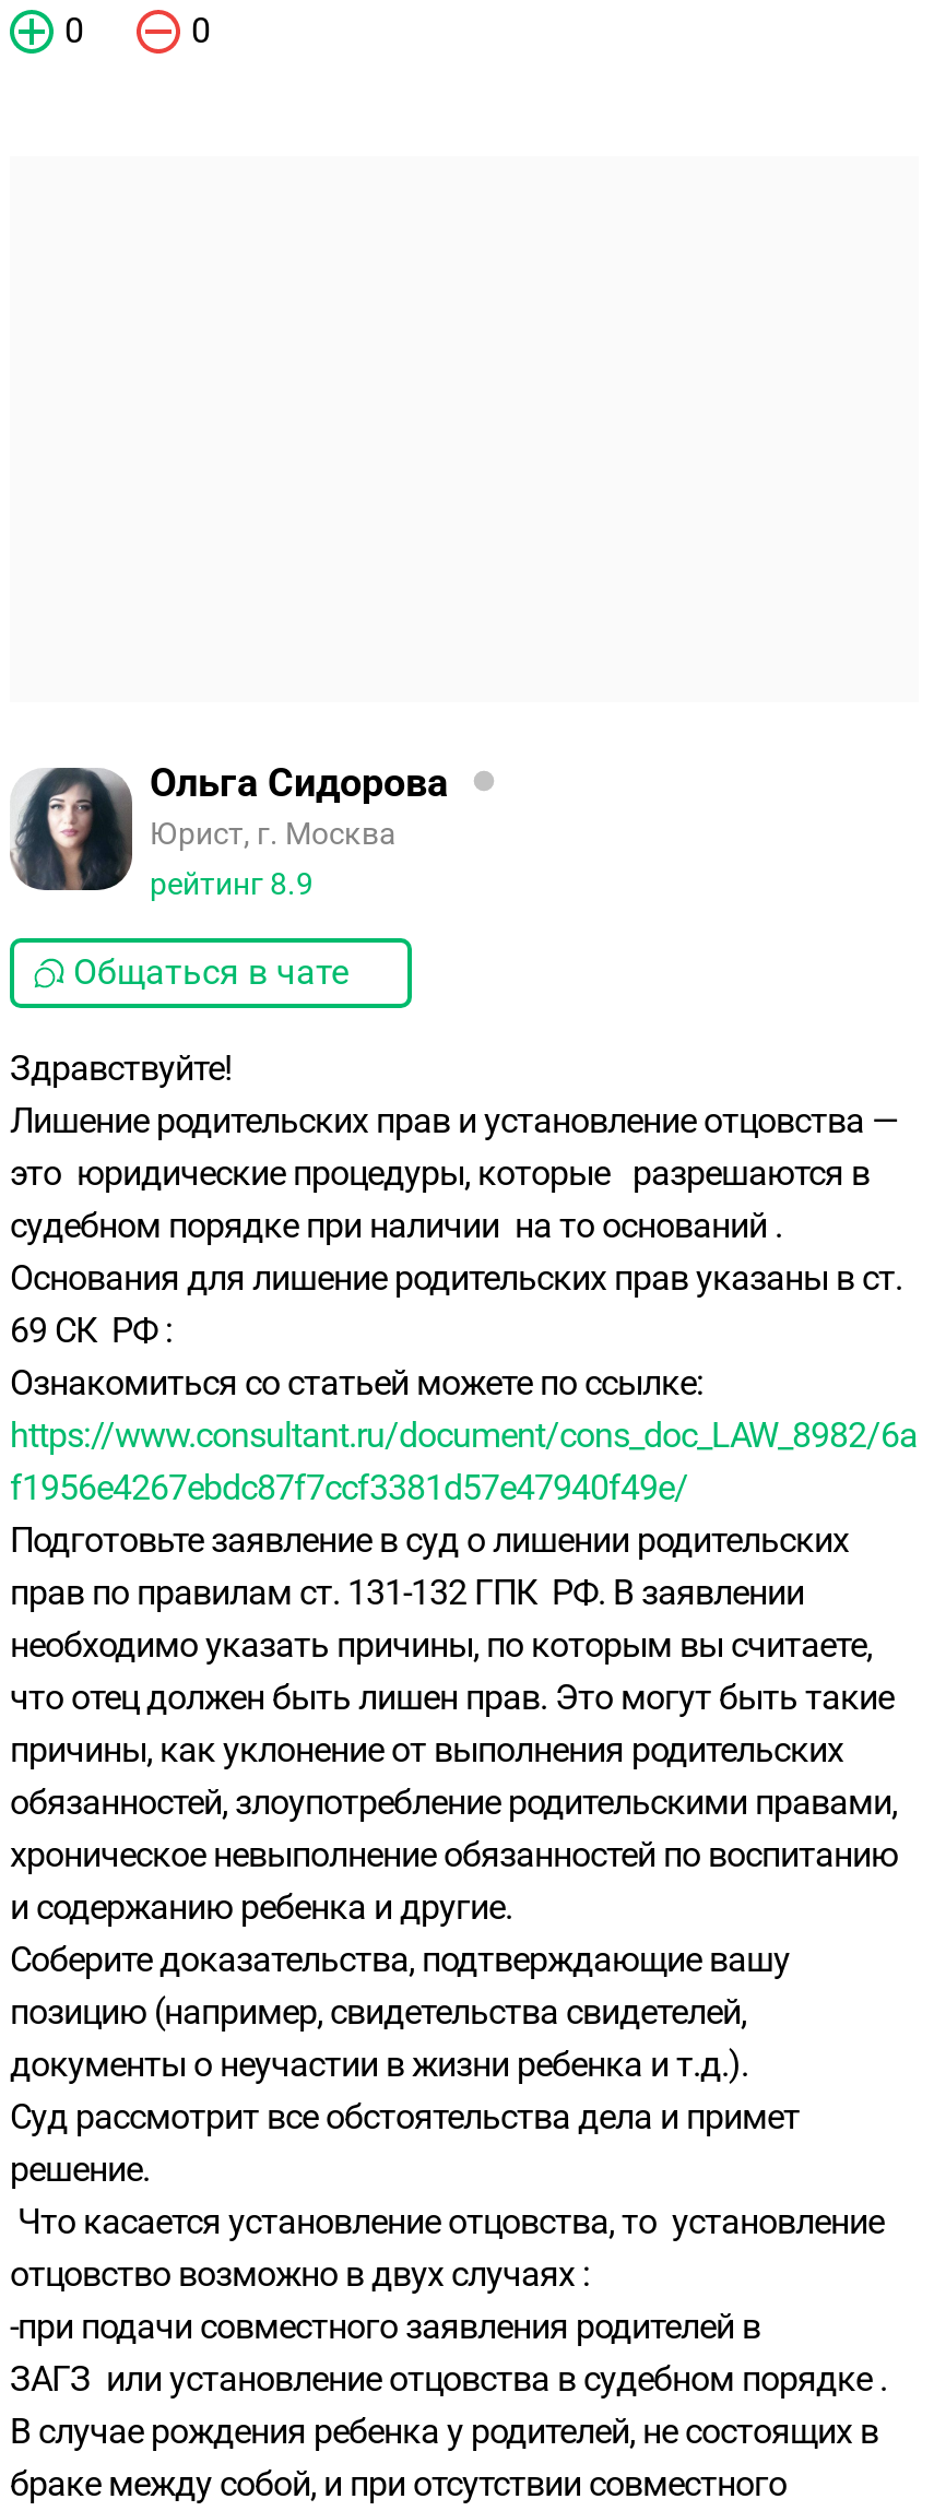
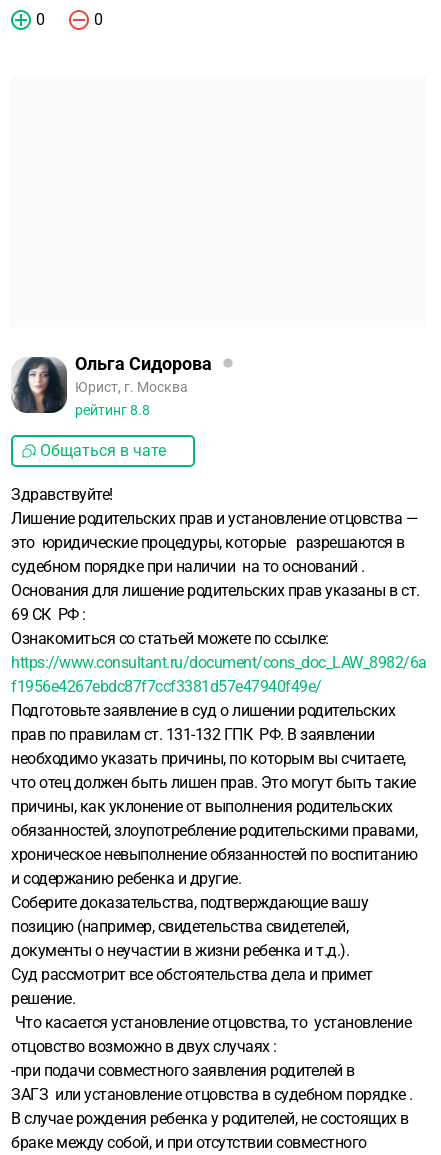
[150,866,314,901] рейтинг 8.9 -> [75,402,150,418] рейтинг 8.8

